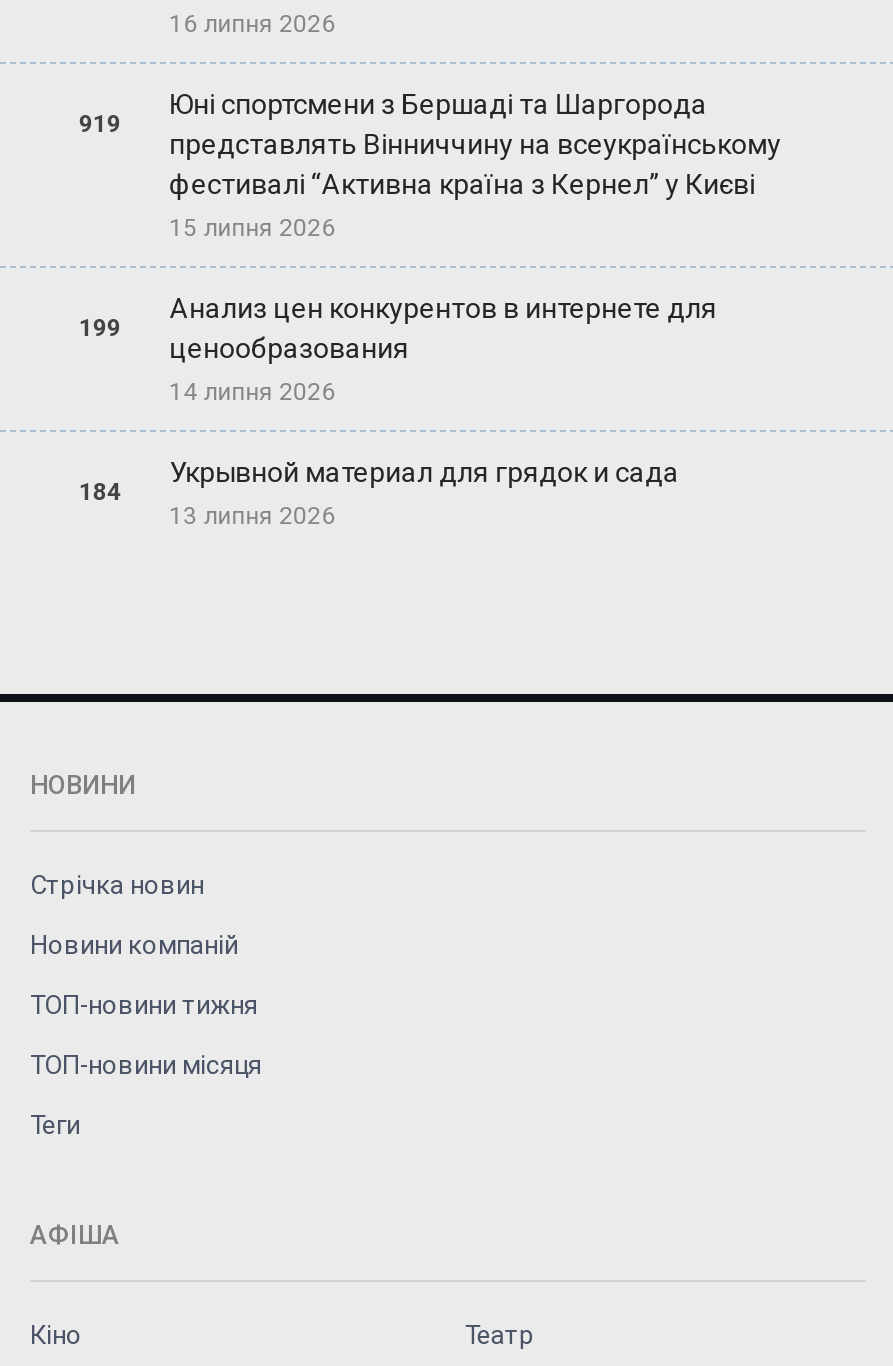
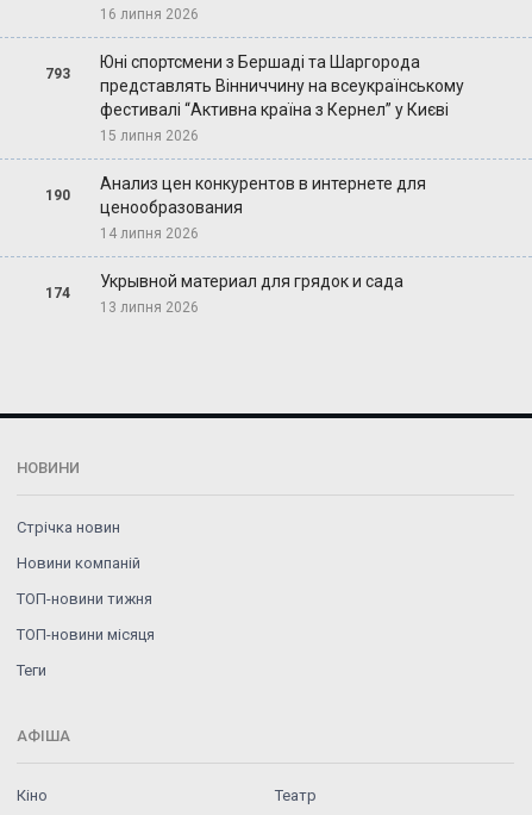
[79,110,121,138] 919 -> [46,65,71,82] 793
[79,314,121,342] 199 -> [46,187,71,204] 190
[79,478,121,506] 184 -> [46,285,71,301] 174

